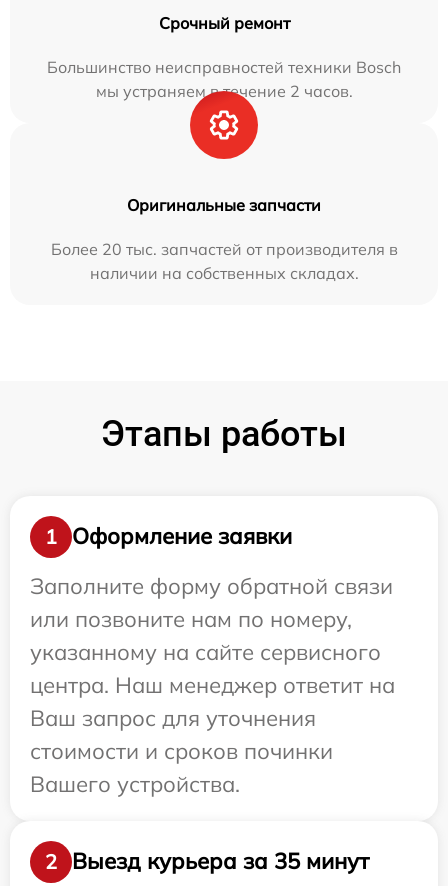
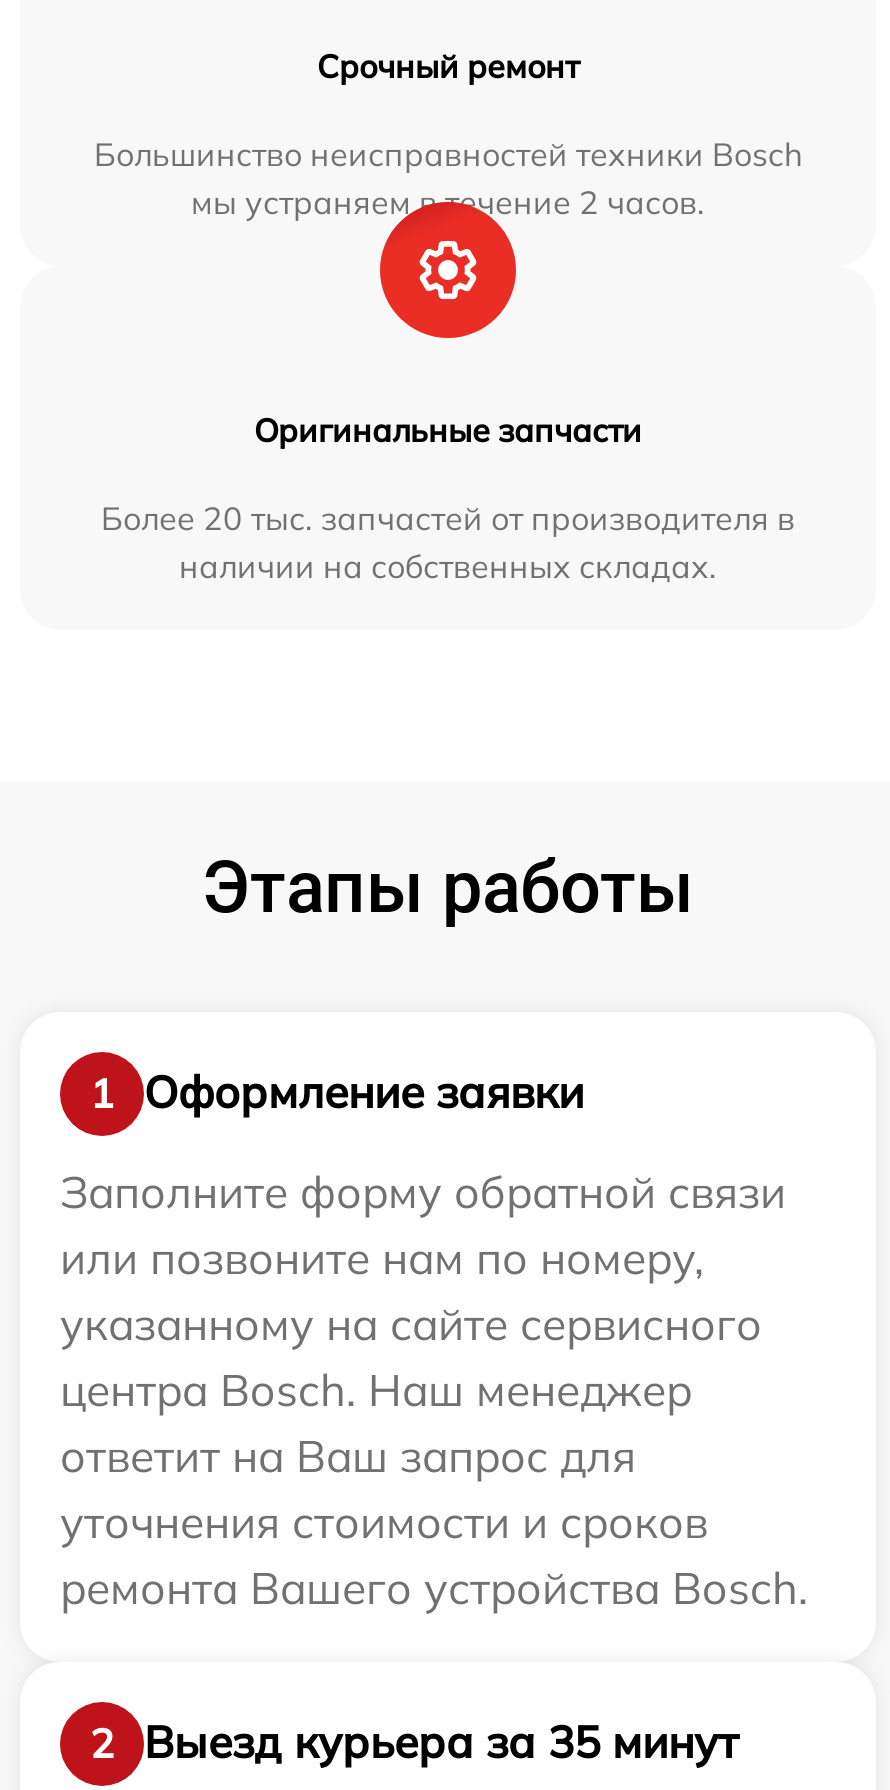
[30,671,395,798] центра. Наш менеджер ответит на | Ваш запрос для уточнения | стоимости и сроков починки | Вашего устройства. -> [60,1362,808,1616] центра Bosch. Наш менеджер | ответит на Ваш запрос для | уточнения стоимости и сроков | ремонта Вашего устройства Bosch.

